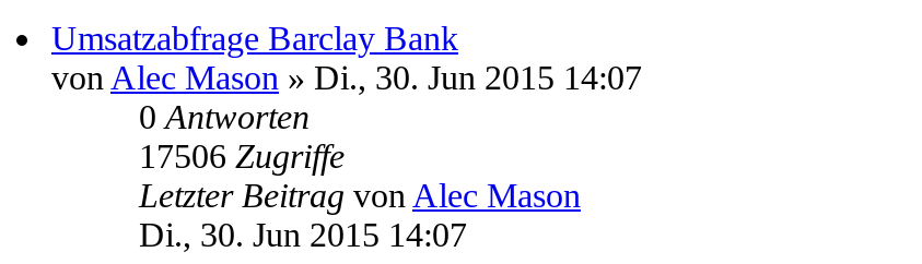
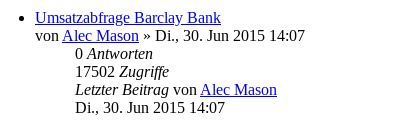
[139,137,345,174] 17506 Zugriffe -> [75,63,169,80] 17502 Zugriffe

